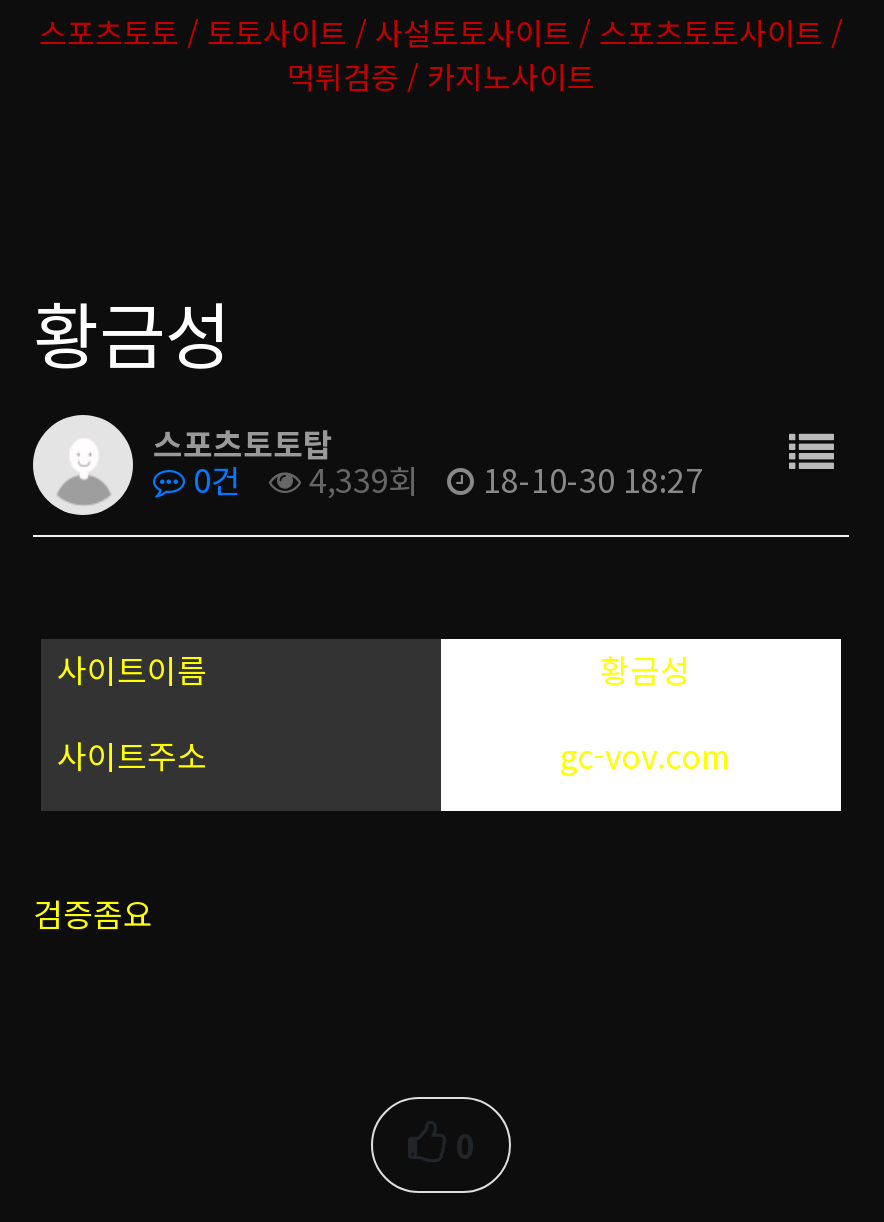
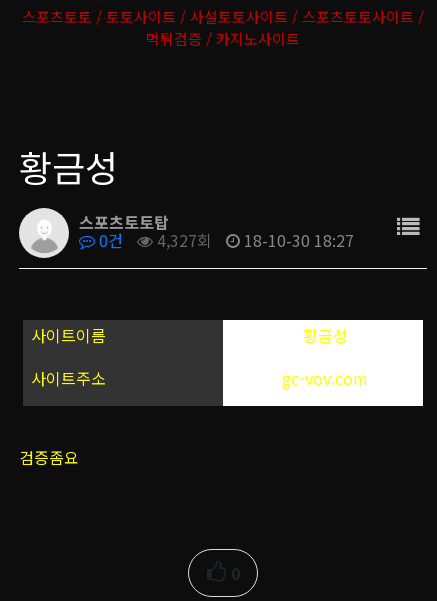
[185,456,703,504] 0건 4,339회 18-10-30 18:27 -> [95,228,354,252] 0건 4,327회 18-10-30 18:27

